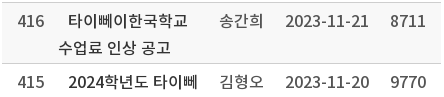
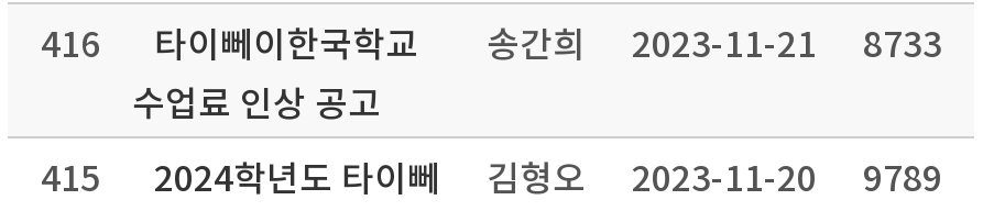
[17,13,426,31] 416 타이뻬이한국학교 송간희 2023-11-21 8711 -> [41,26,942,66] 416 타이뻬이한국학교 송간희 2023-11-21 8733
[17,74,426,92] 415 2024학년도 타이뻬 김형오 2023-11-20 9770 -> [41,160,942,200] 415 2024학년도 타이뻬 김형오 2023-11-20 9789

